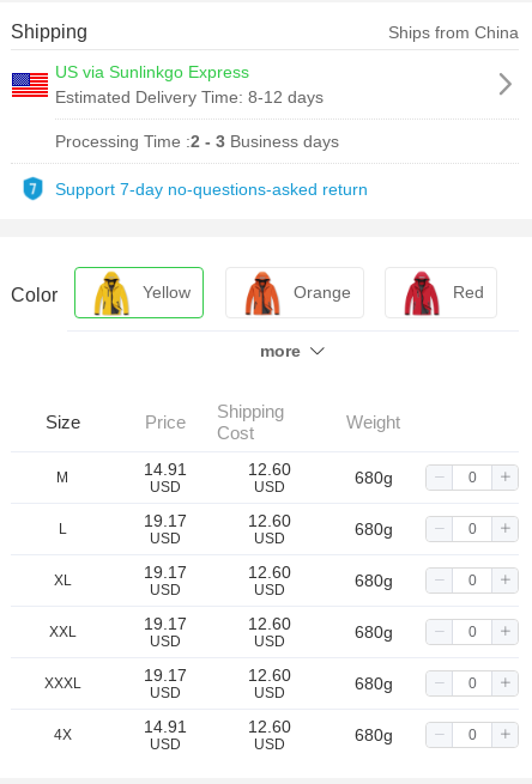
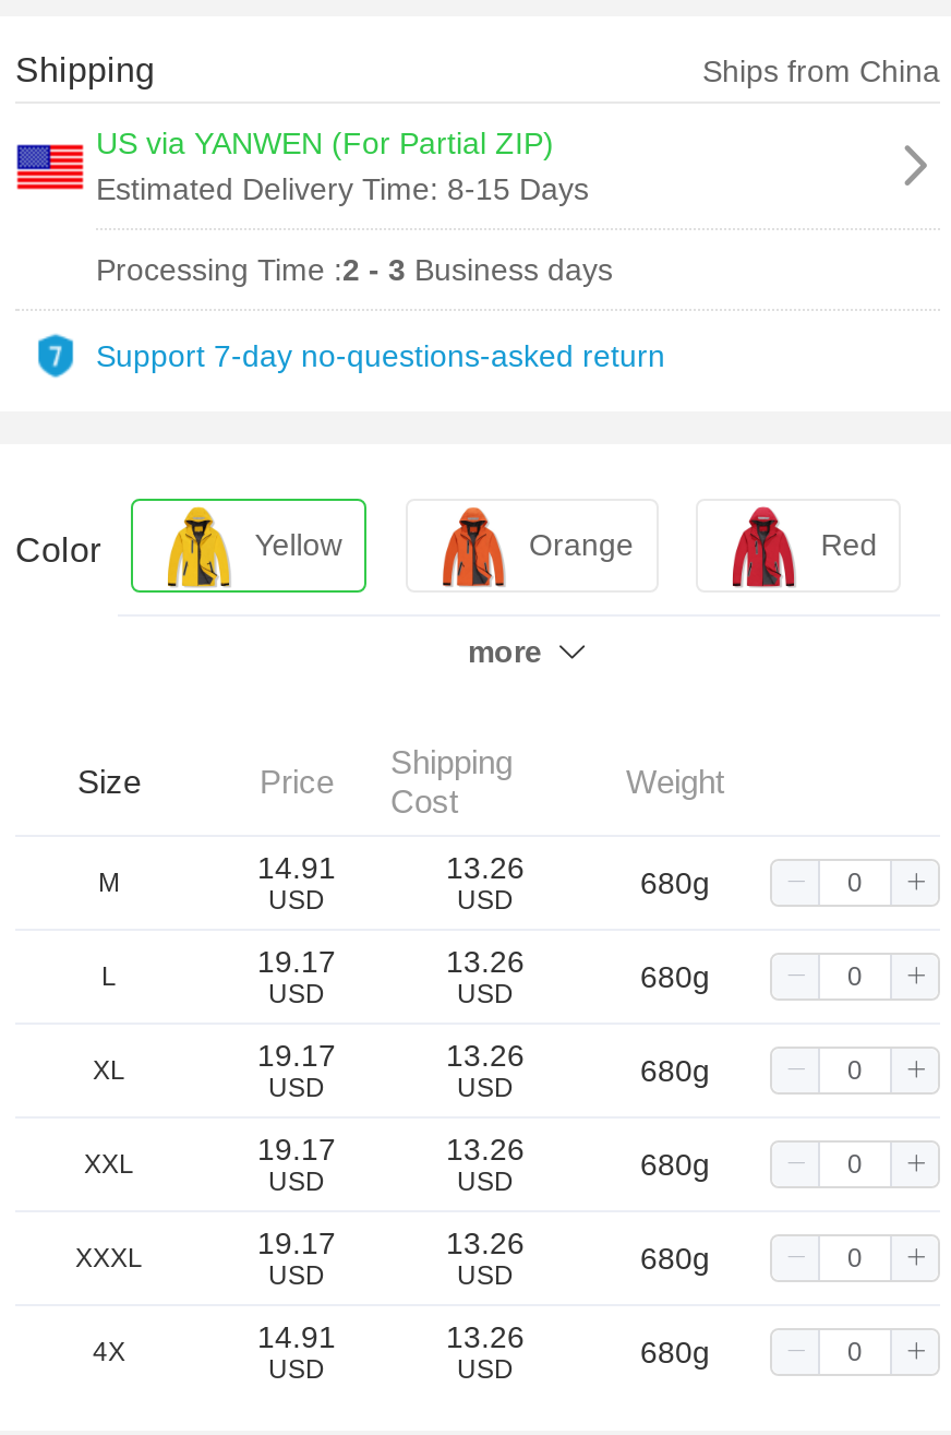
[55,62,324,107] US via Sunlinkgo Express | Estimated Delivery Time: 8-12 days -> [96,125,589,206] US via YANWEN (For Partial ZIP) | Estimated Delivery Time: 8-15 Days
[247,460,291,479] 12.60 -> [446,850,525,885] 13.26
[247,511,291,530] 12.60 -> [446,944,525,979] 13.26
[247,563,291,582] 12.60 -> [446,1038,525,1073] 13.26
[247,614,291,633] 12.60 -> [446,1132,525,1167] 13.26
[247,666,291,685] 12.60 -> [446,1225,525,1260] 13.26
[247,717,291,736] 12.60 -> [446,1319,525,1354] 13.26

